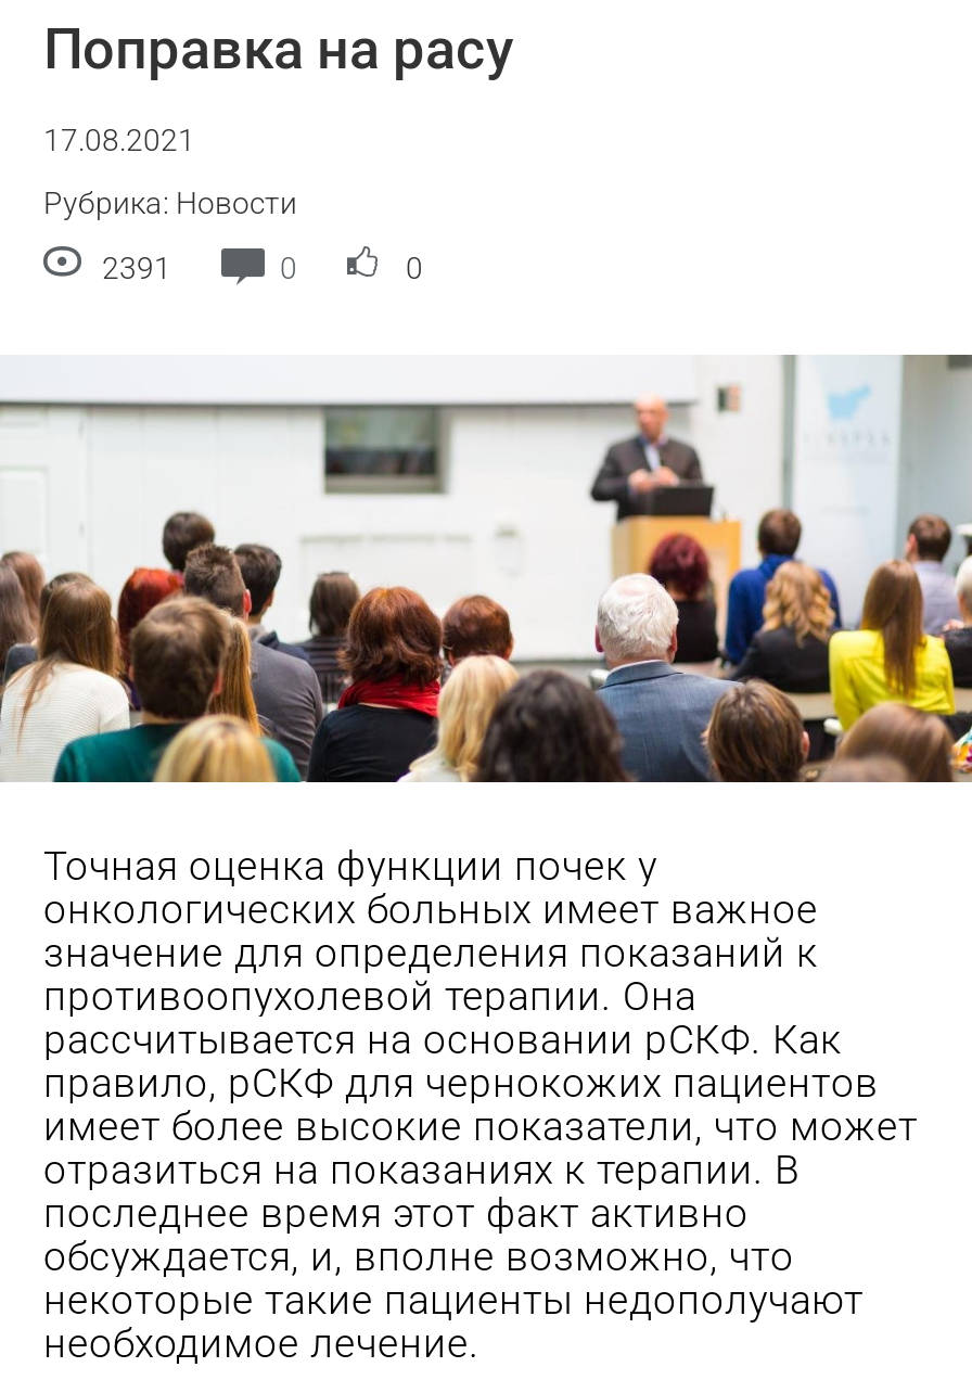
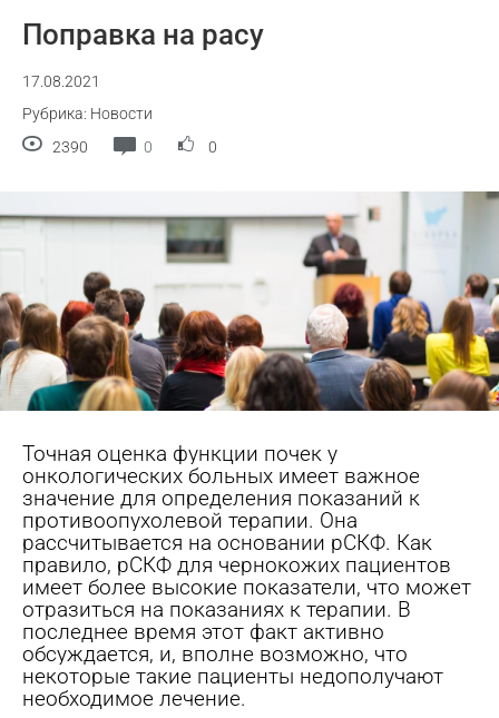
[102,251,171,286] 2391 -> [52,138,88,156] 2390

